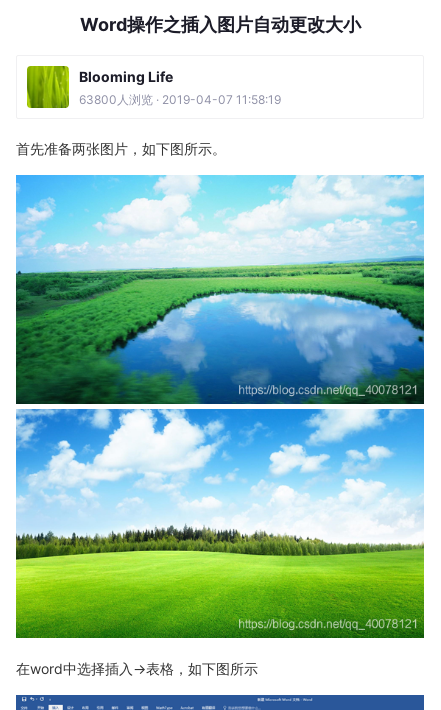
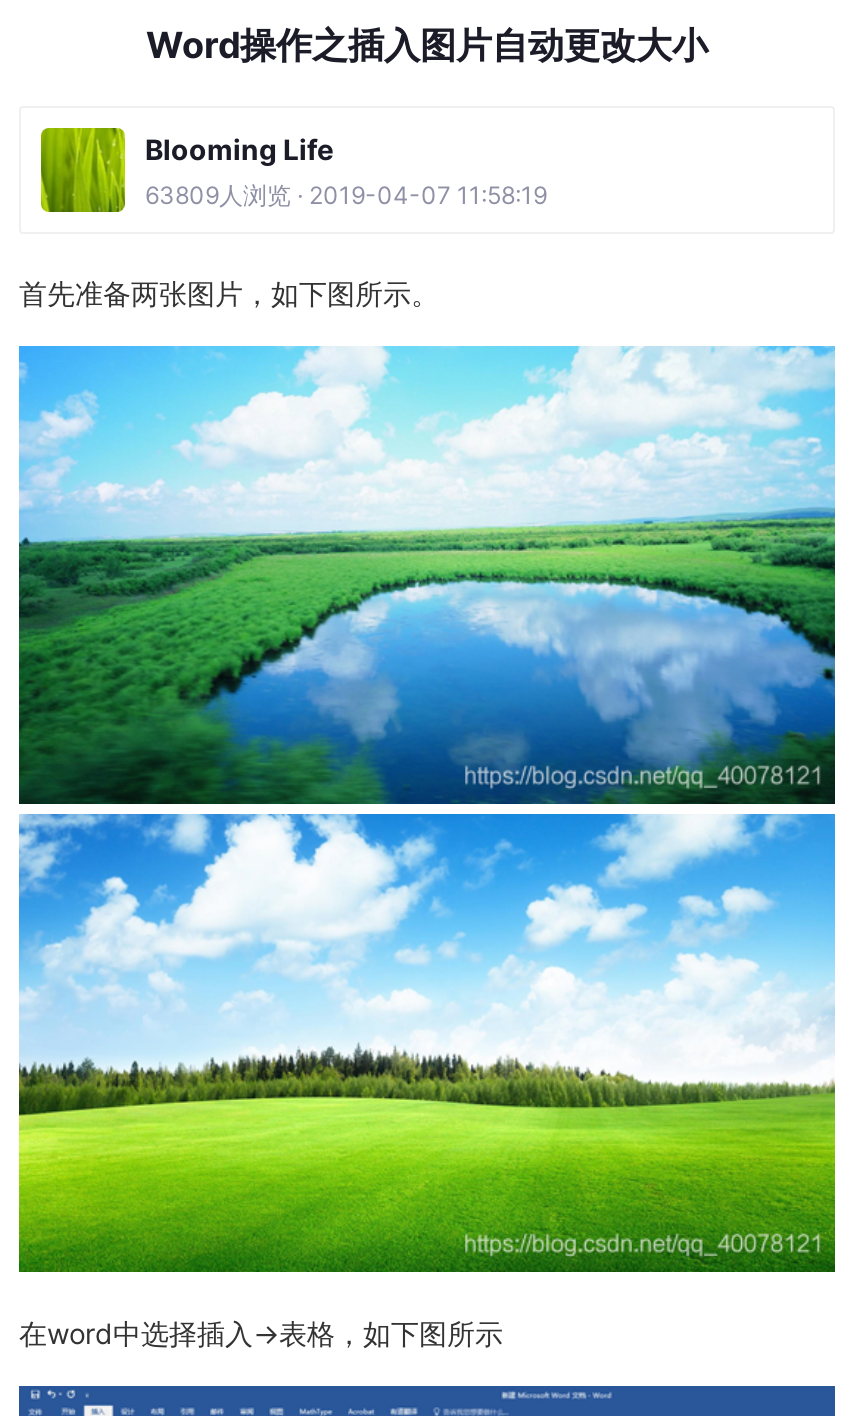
[79,92,281,107] 63800人浏览 · 2019-04-07 11:58:19 -> [145,180,547,210] 63809人浏览 · 2019-04-07 11:58:19

